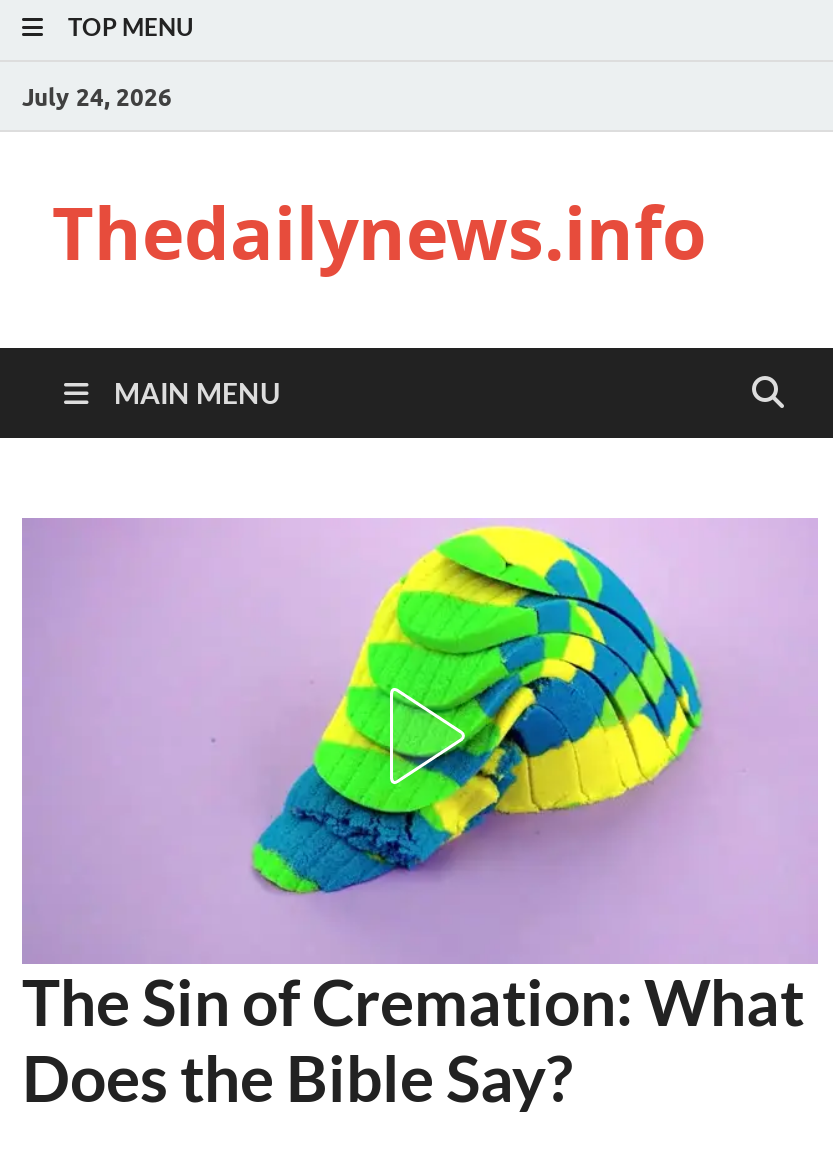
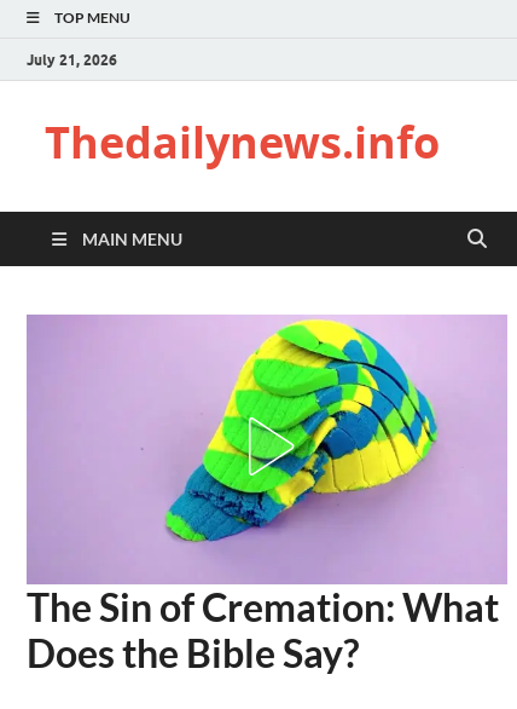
[22,81,172,111] July 24, 2026 -> [27,50,117,68] July 21, 2026

